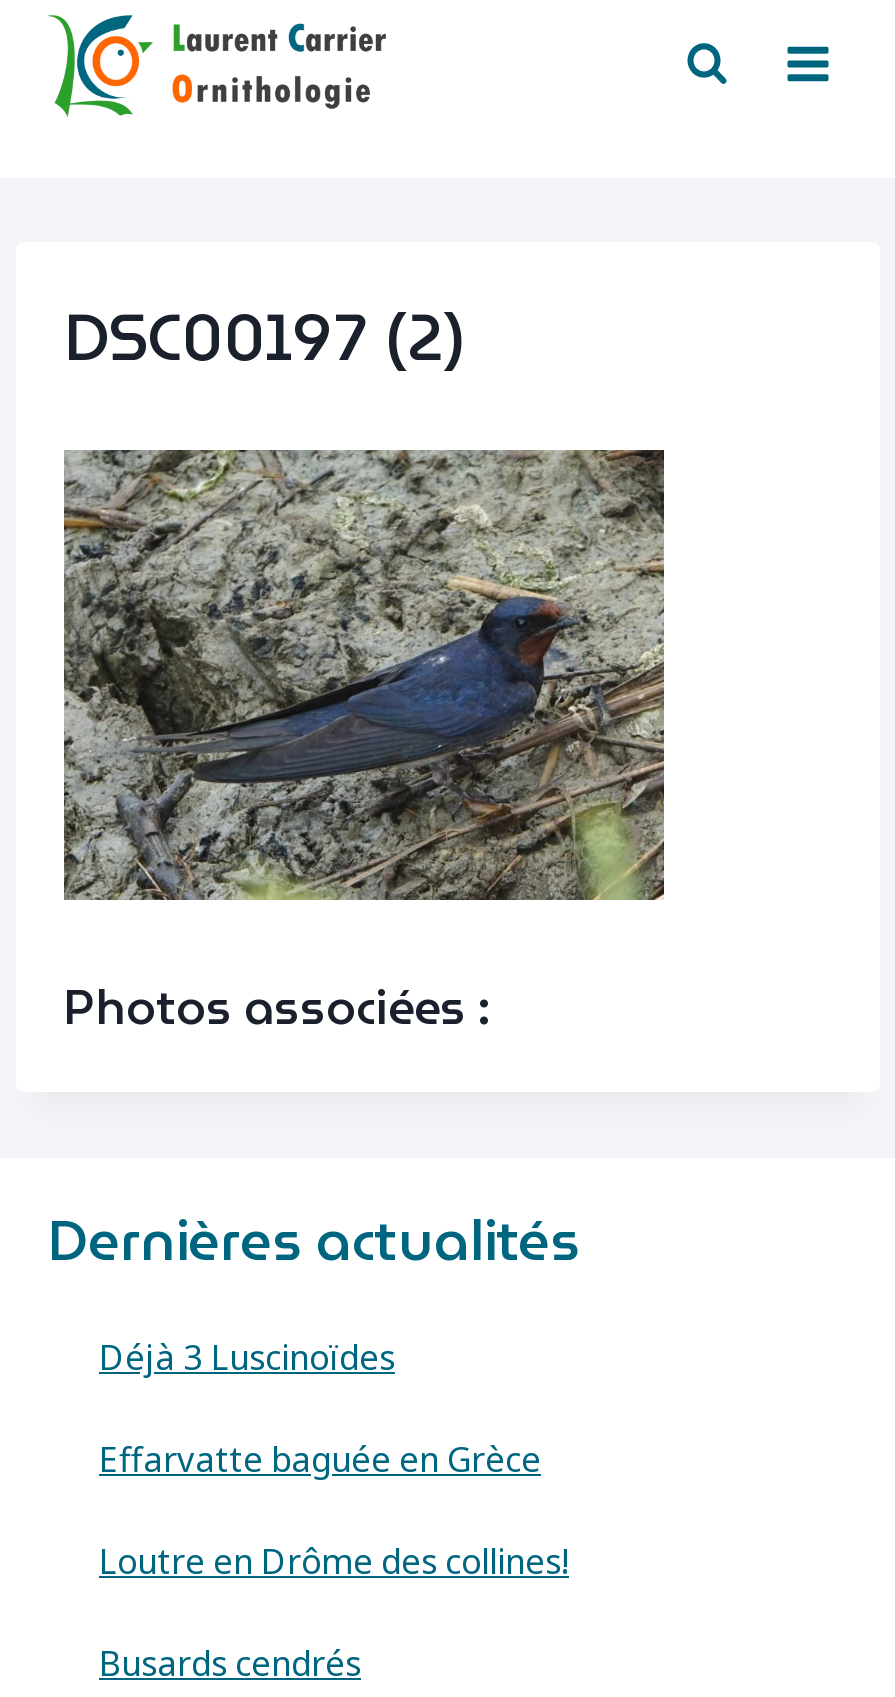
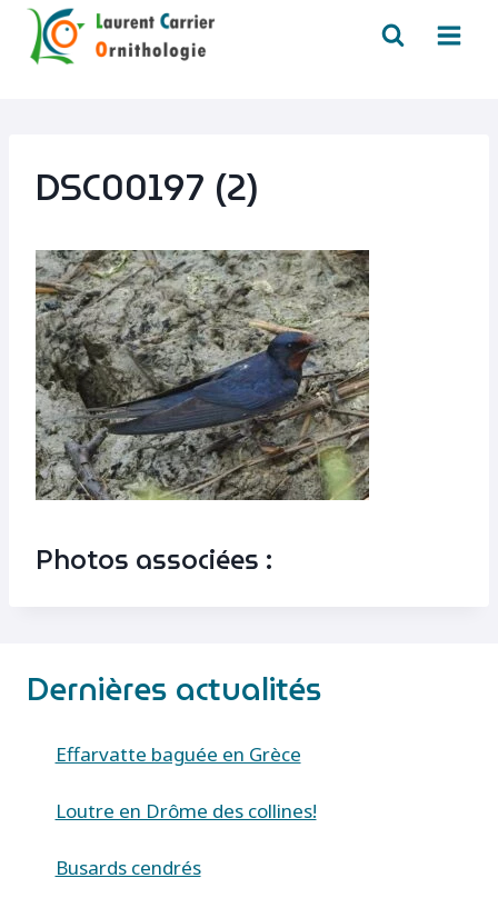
[99,1333,395,1379] Déjà 3 Luscinoïdes -> none

